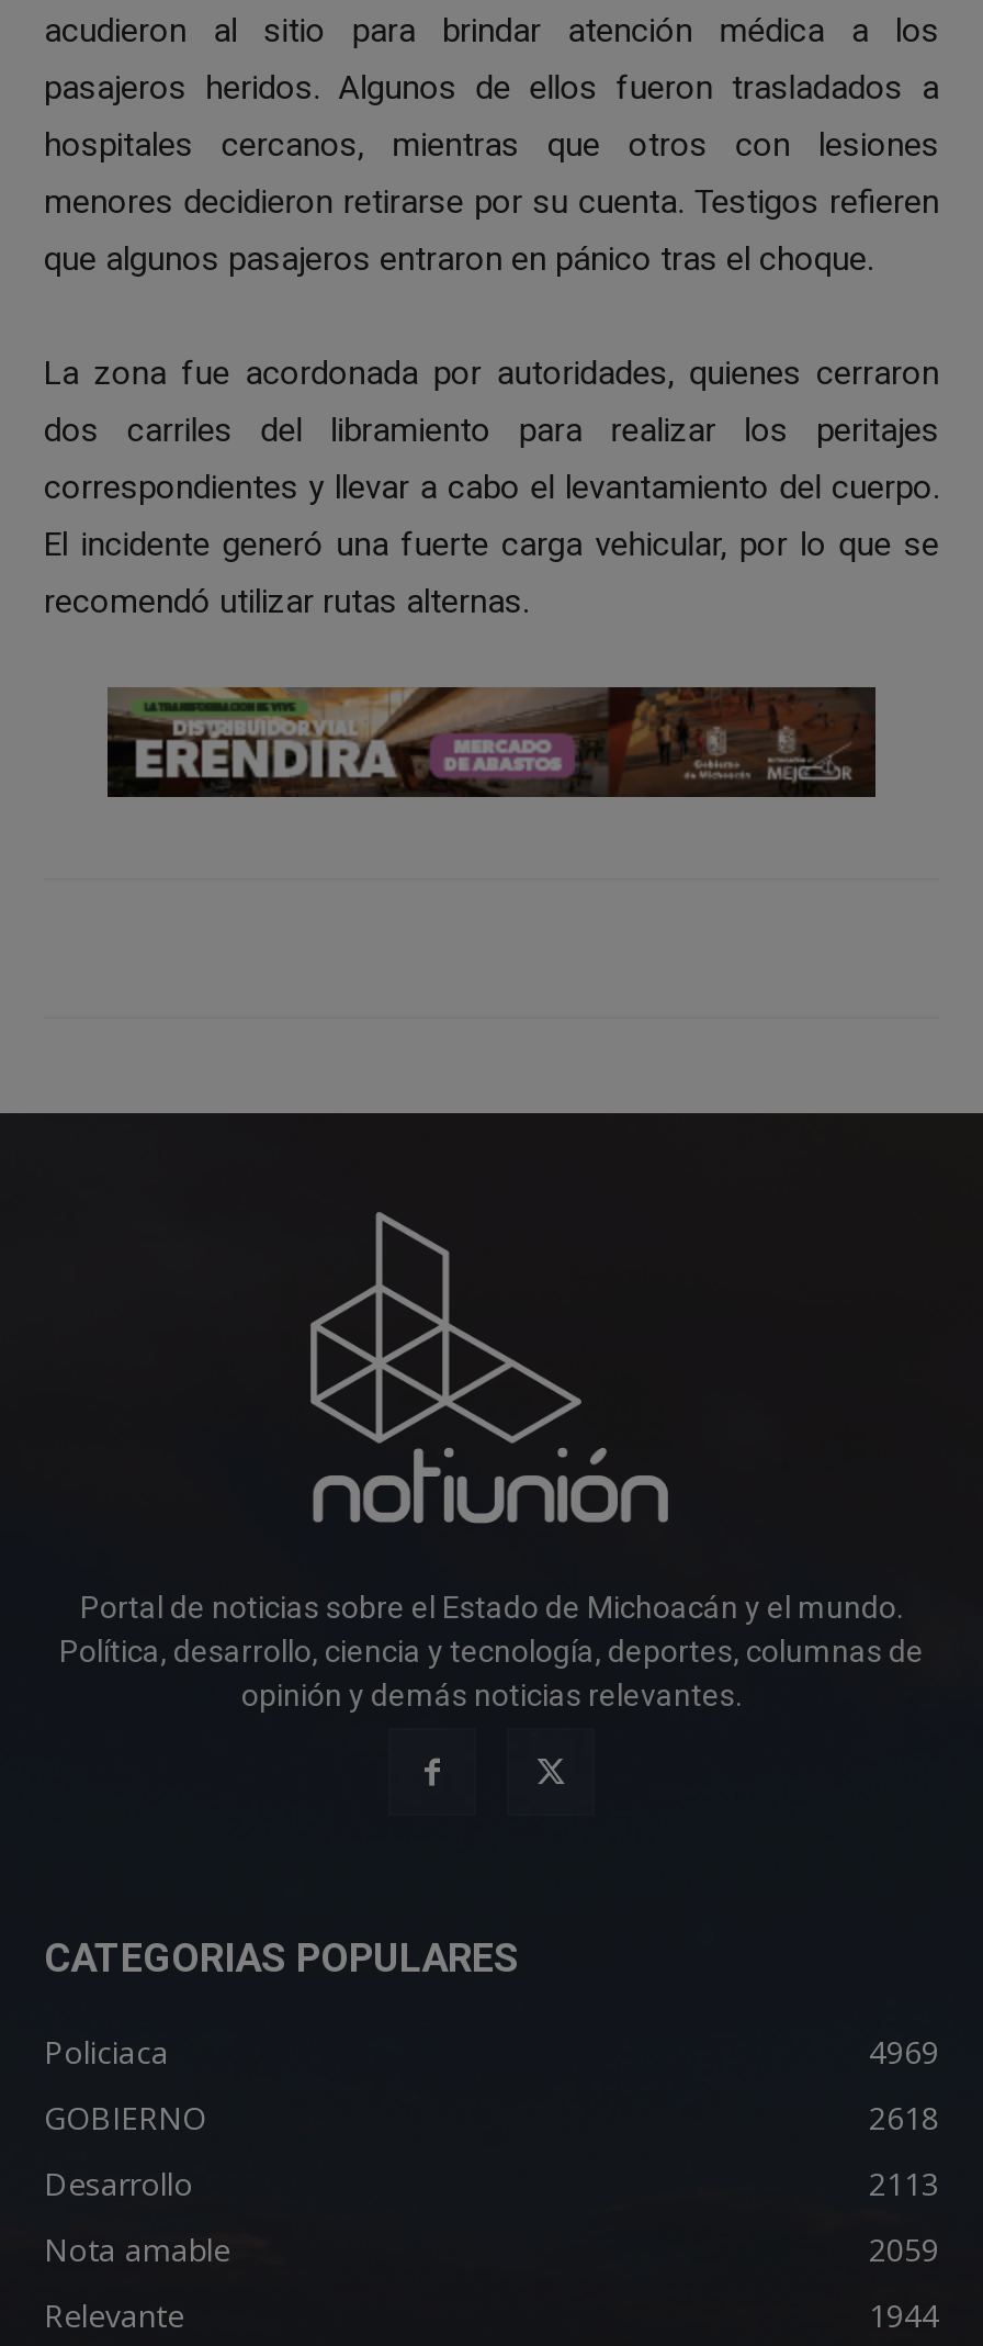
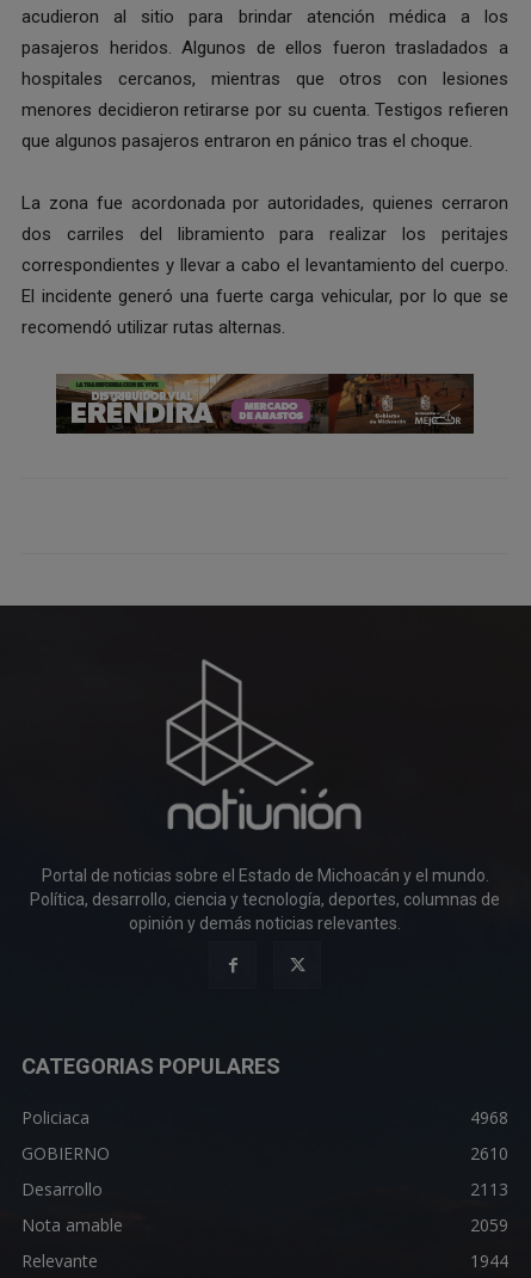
[869,2031,939,2073] 4969 -> [470,1106,508,1128] 4968
[869,2097,939,2139] 2618 -> [470,1141,508,1164] 2610

